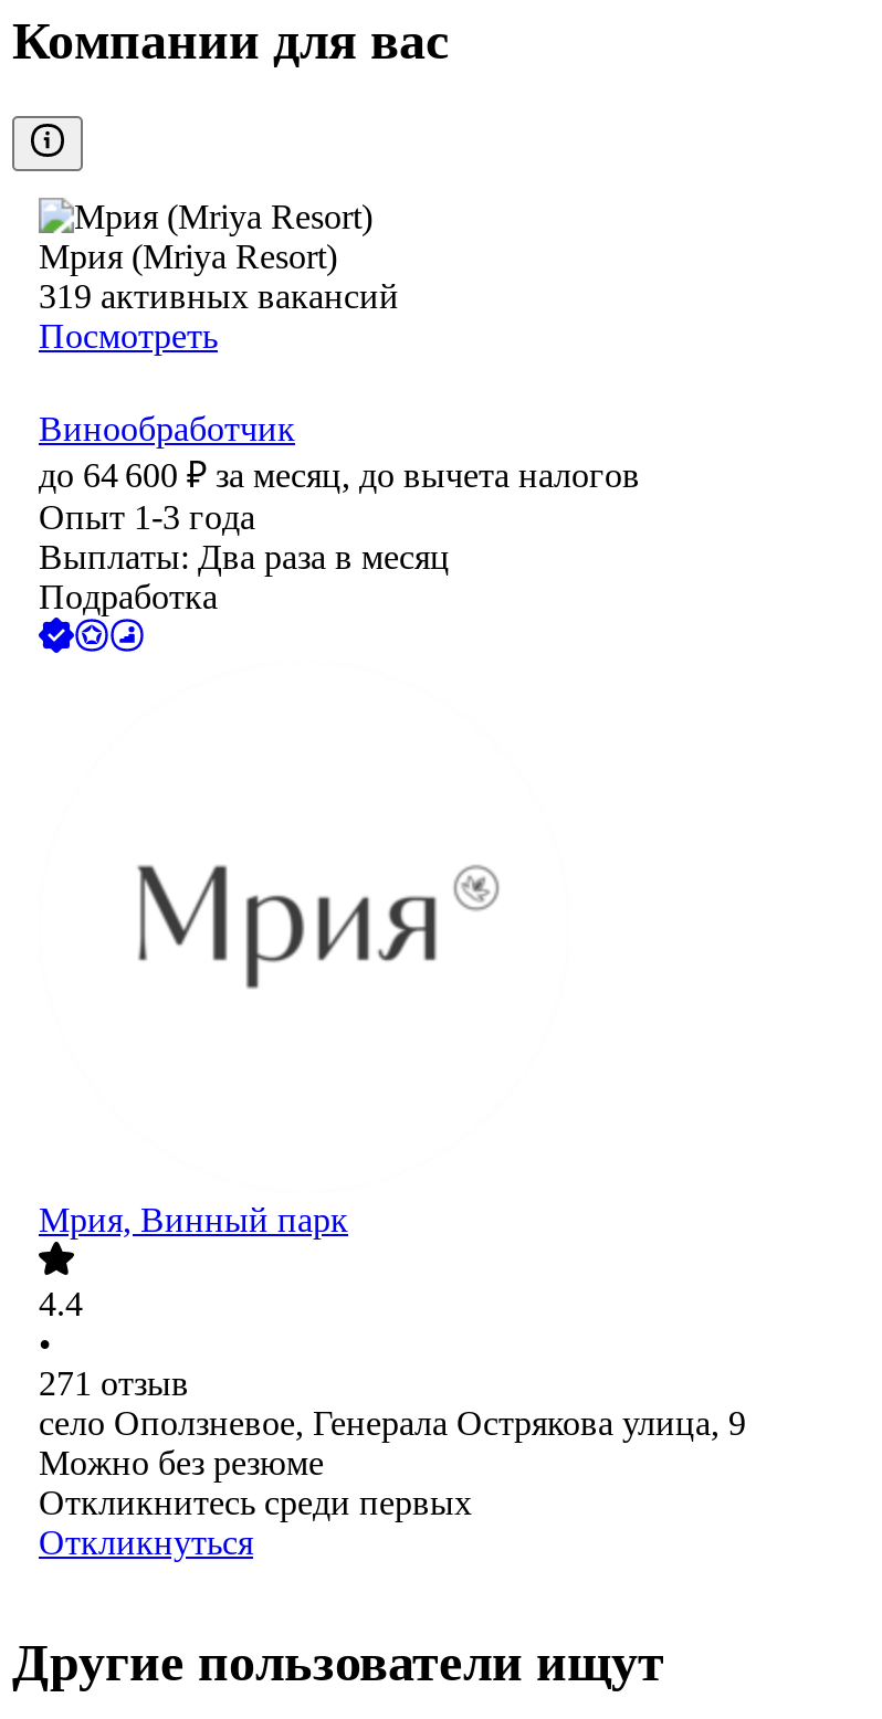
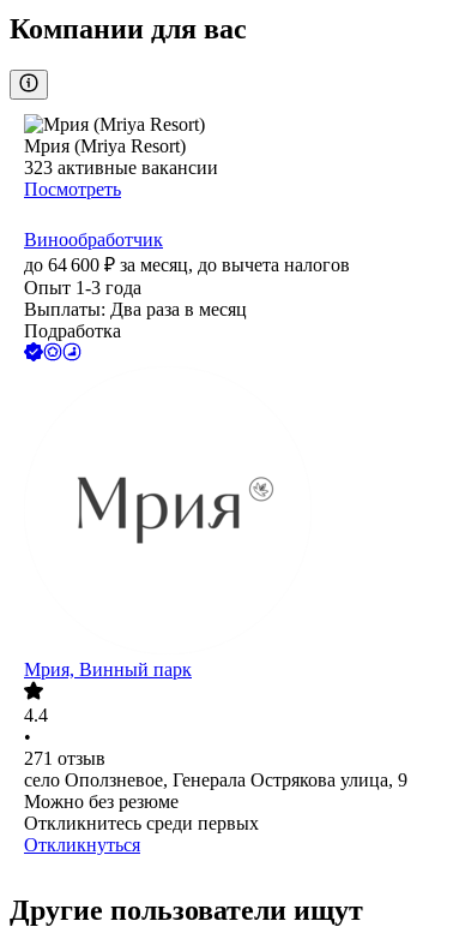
[39,278,399,316] 319 активных вакансий -> [24,158,218,178] 323 активные вакансии

